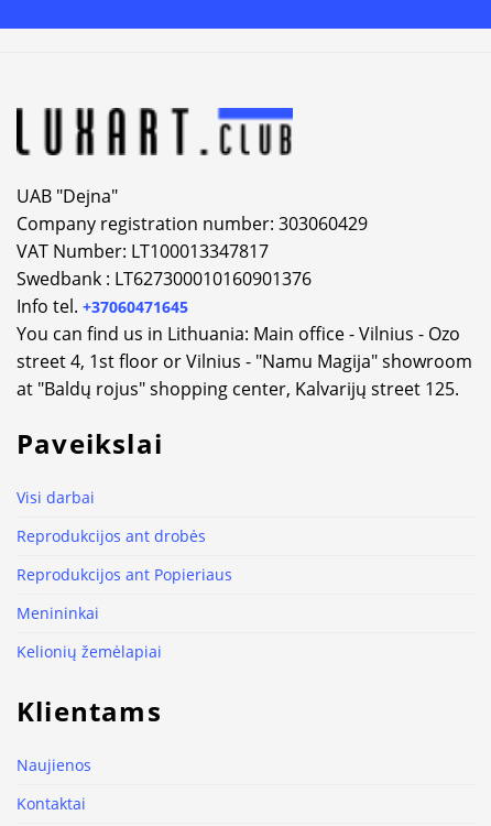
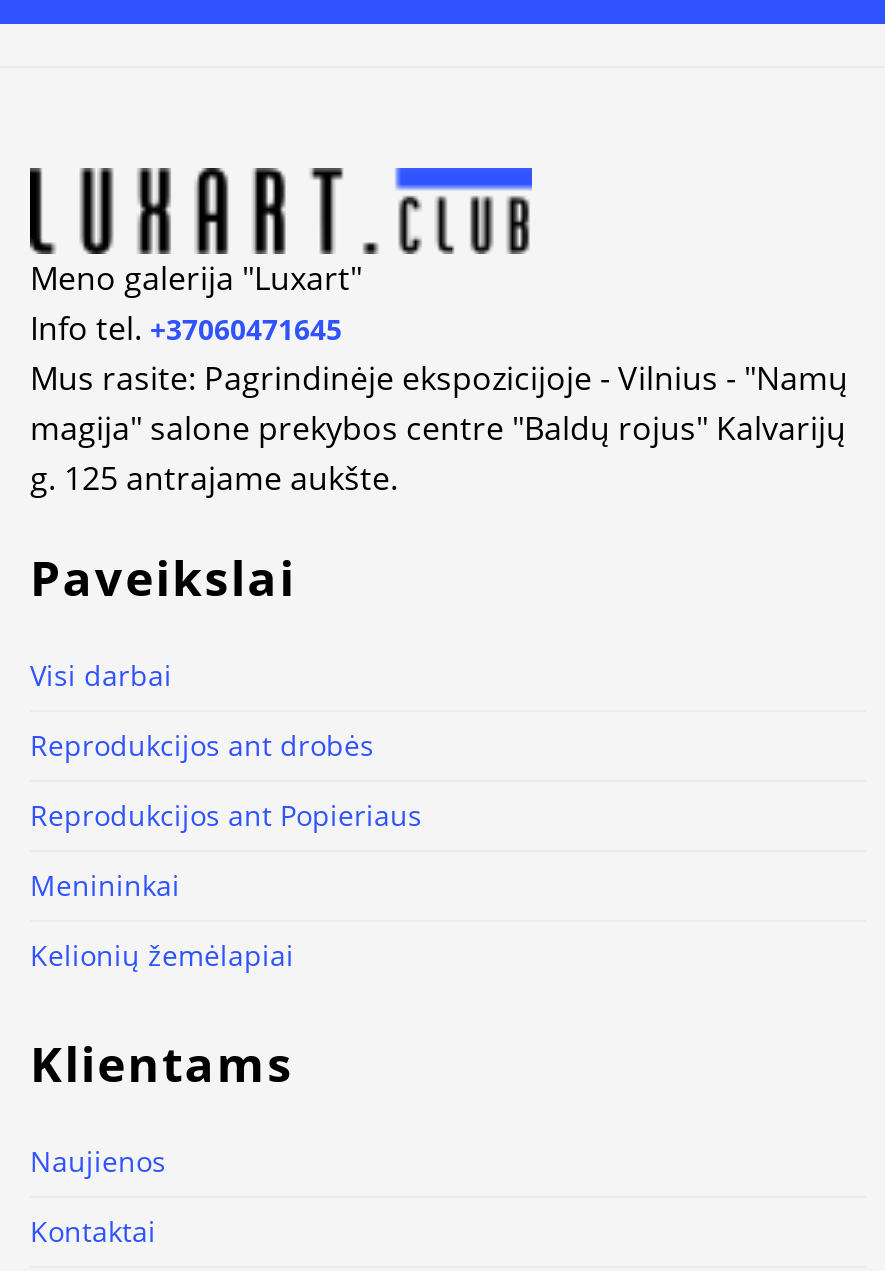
[17,184,368,291] UAB "Dejna" | Company registration number: 303060429 | VAT Number: LT100013347817 | Swedbank : LT627300010160901376 -> [30,256,362,300] Meno galerija "Luxart"
[17,322,472,401] You can find us in Lithuania: Main office - Vilnius - Ozo | street 4, 1st floor or Vilnius - "Namu Magija" showroom | at "Baldų rojus" shopping center, Kalvarijų street 125. -> [30,356,848,500] Mus rasite: Pagrindinėje ekspozicijoje - Vilnius - "Namų | magija" salone prekybos centre "Baldų rojus" Kalvarijų | g. 125 antrajame aukšte.

